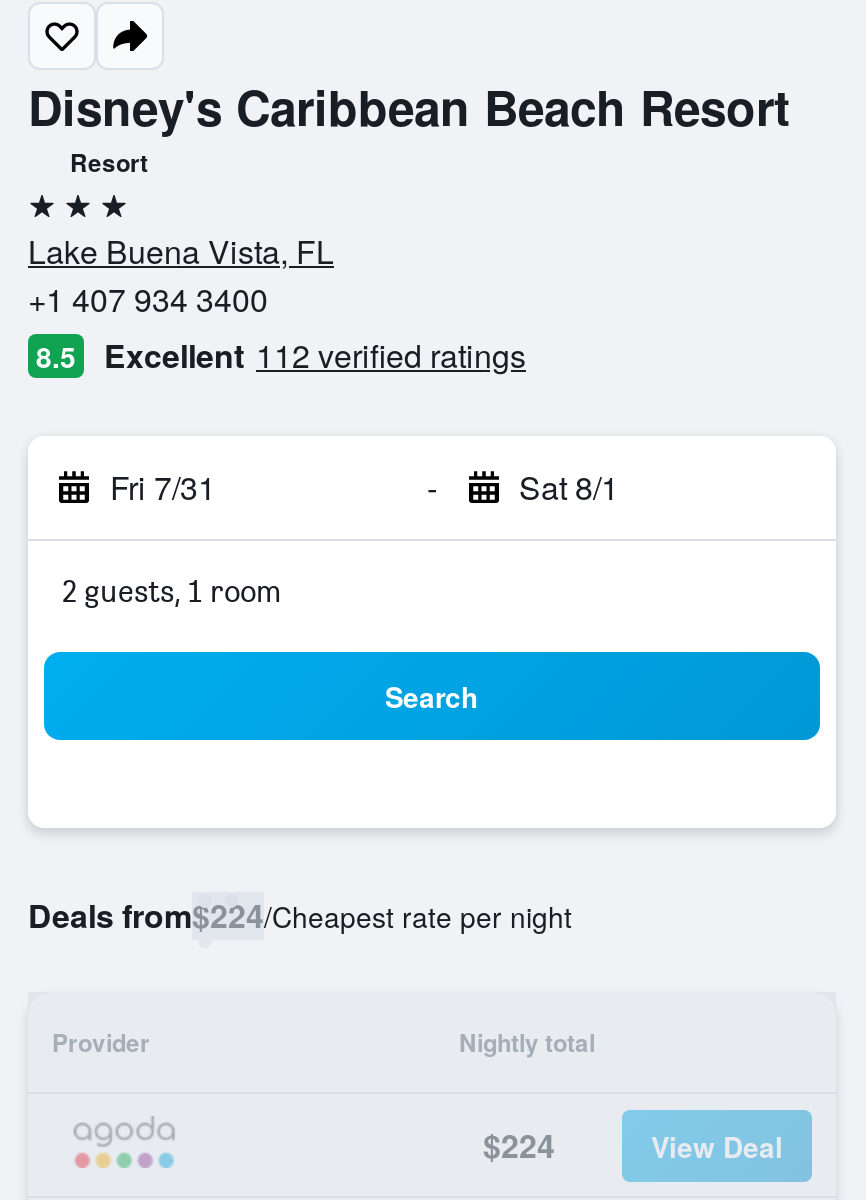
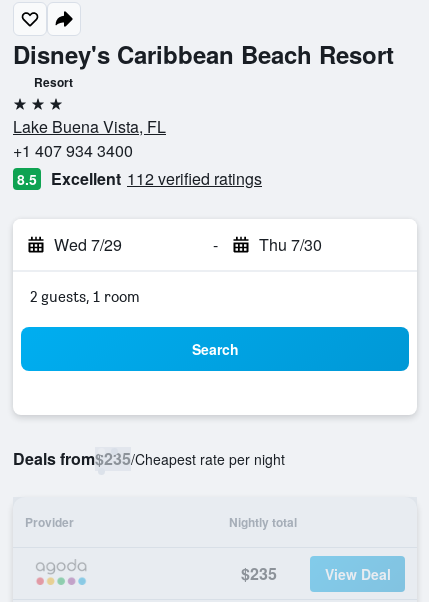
[110,464,216,510] Fri 7/31 -> [54,233,122,256] Wed 7/29
[519,464,619,510] Sat 8/1 -> [258,233,321,256] Thu 7/30
[28,892,572,938] Deals from$224/Cheapest rate per night -> [13,447,285,470] Deals from$235/Cheapest rate per night
[483,1121,555,1167] $224 -> [240,561,276,584] $235

